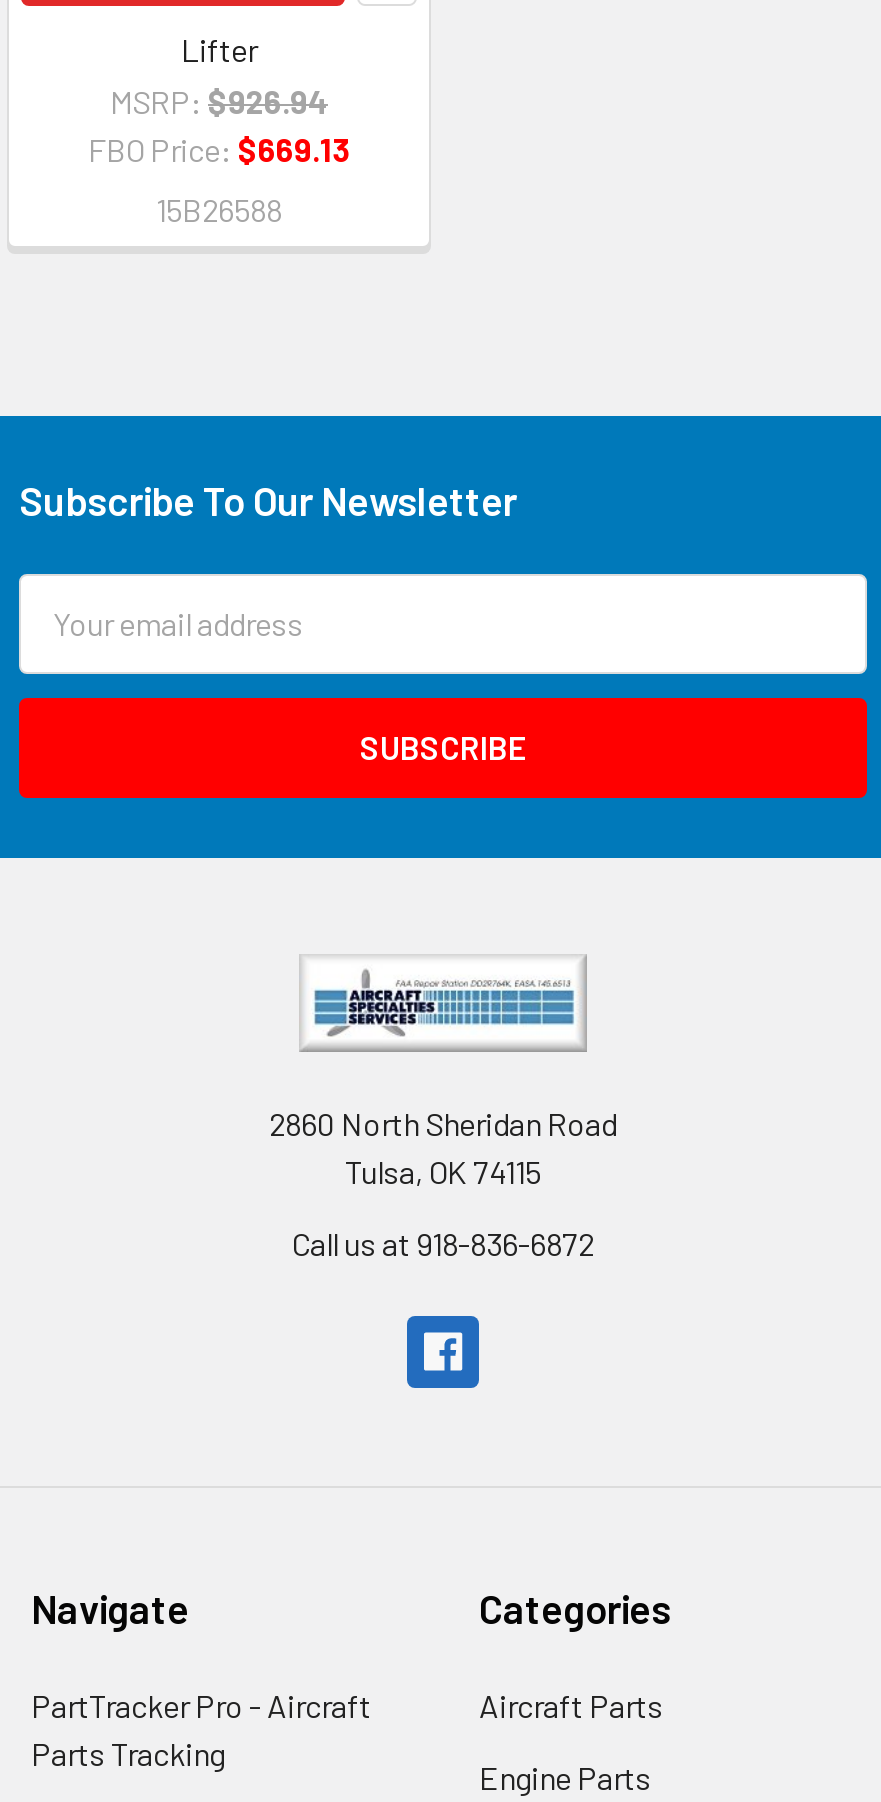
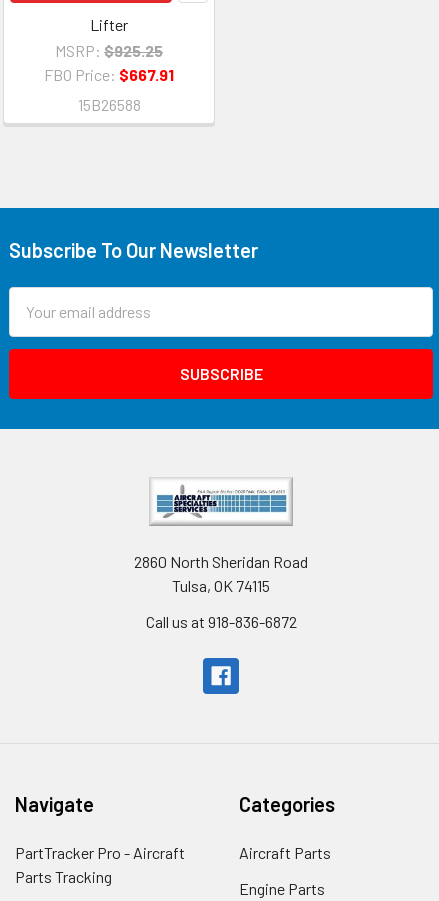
[110,81,328,119] MSRP: $926.94 -> [55,41,163,60] MSRP: $925.25
[88,129,350,167] FBO Price: $669.13 -> [44,65,174,84] FBO Price: $667.91

